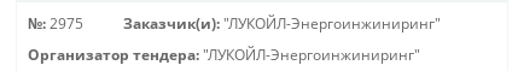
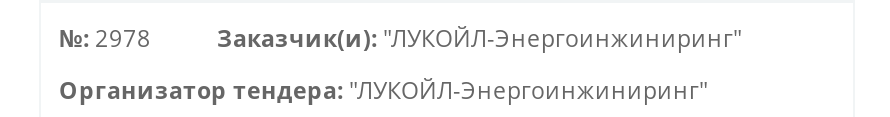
[28,14,83,32] №: 2975 -> [59,23,151,53] №: 2978

